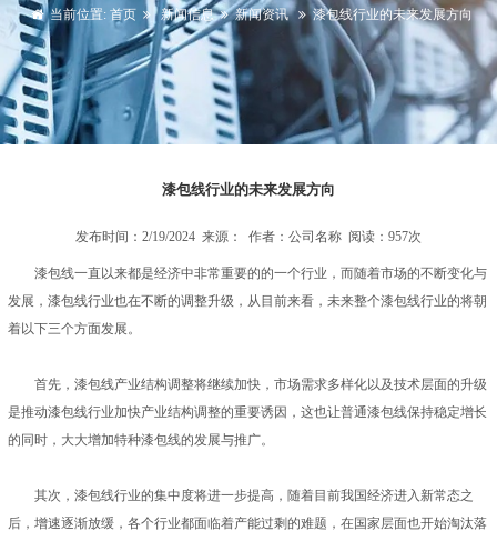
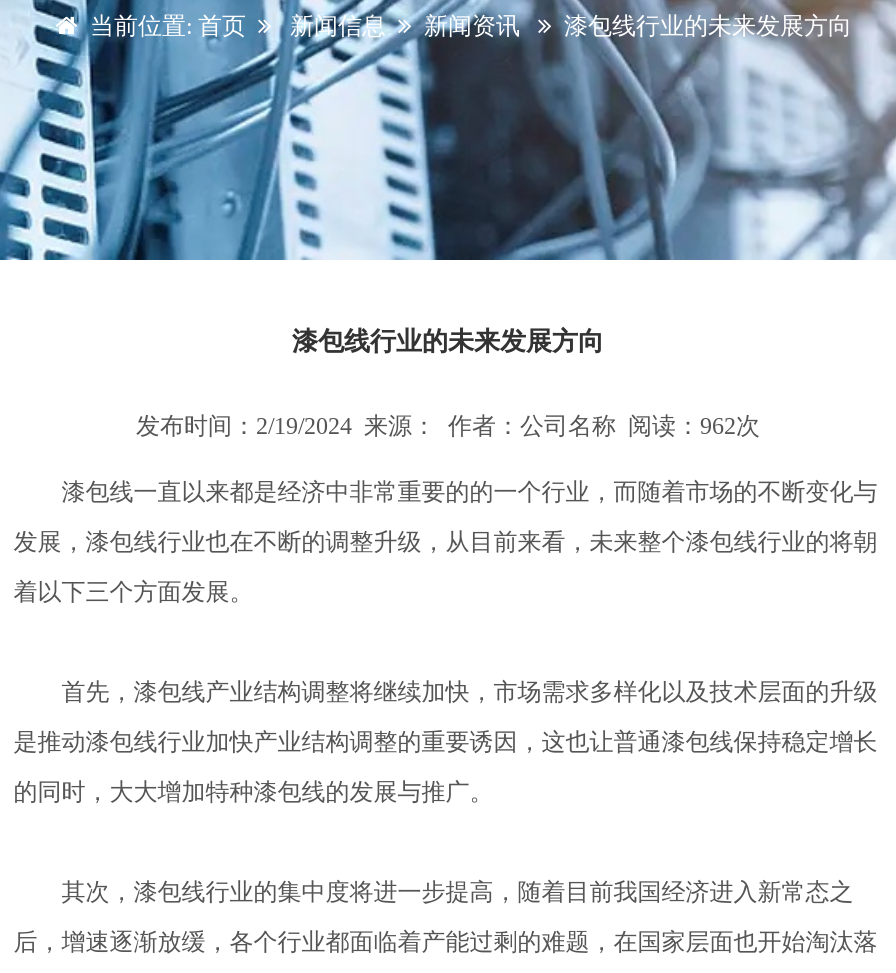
[75,229,422,245] 发布时间：2/19/2024 来源： 作者：公司名称 阅读：957次 -> [136,413,760,441] 发布时间：2/19/2024 来源： 作者：公司名称 阅读：962次

